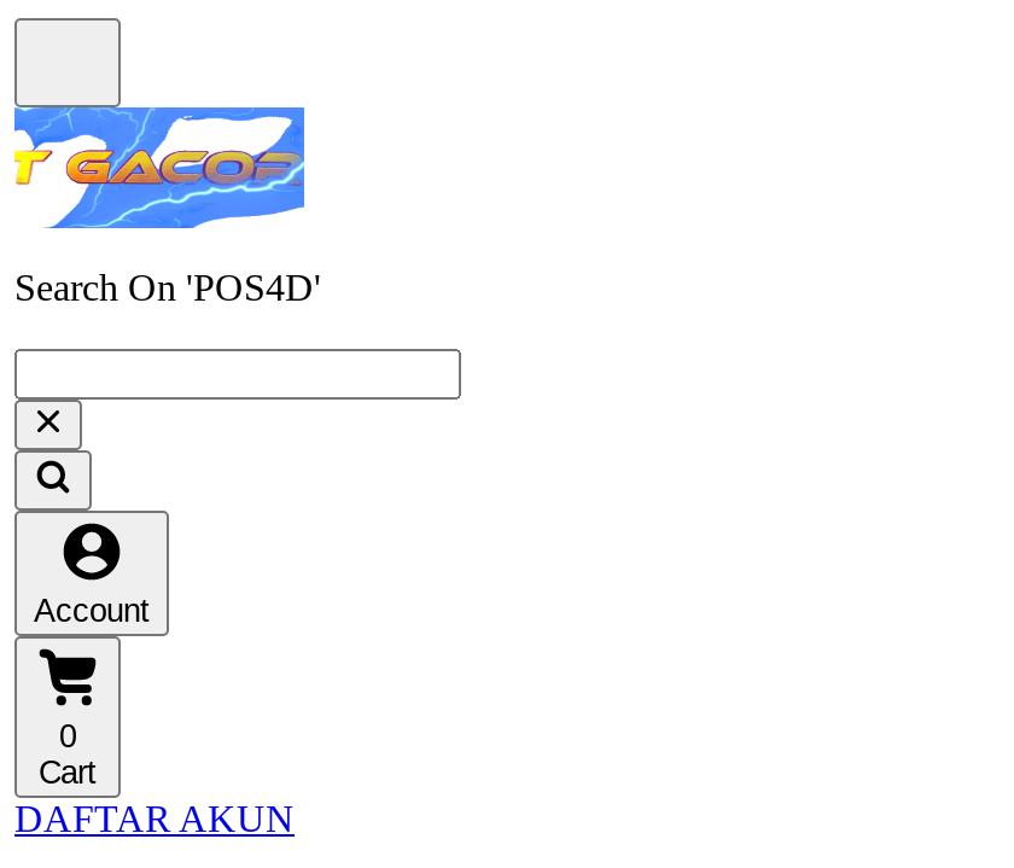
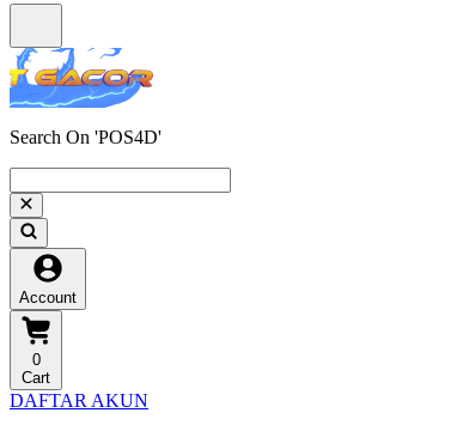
[12,105,307,228] [image] -> [8,47,154,109] [image]

